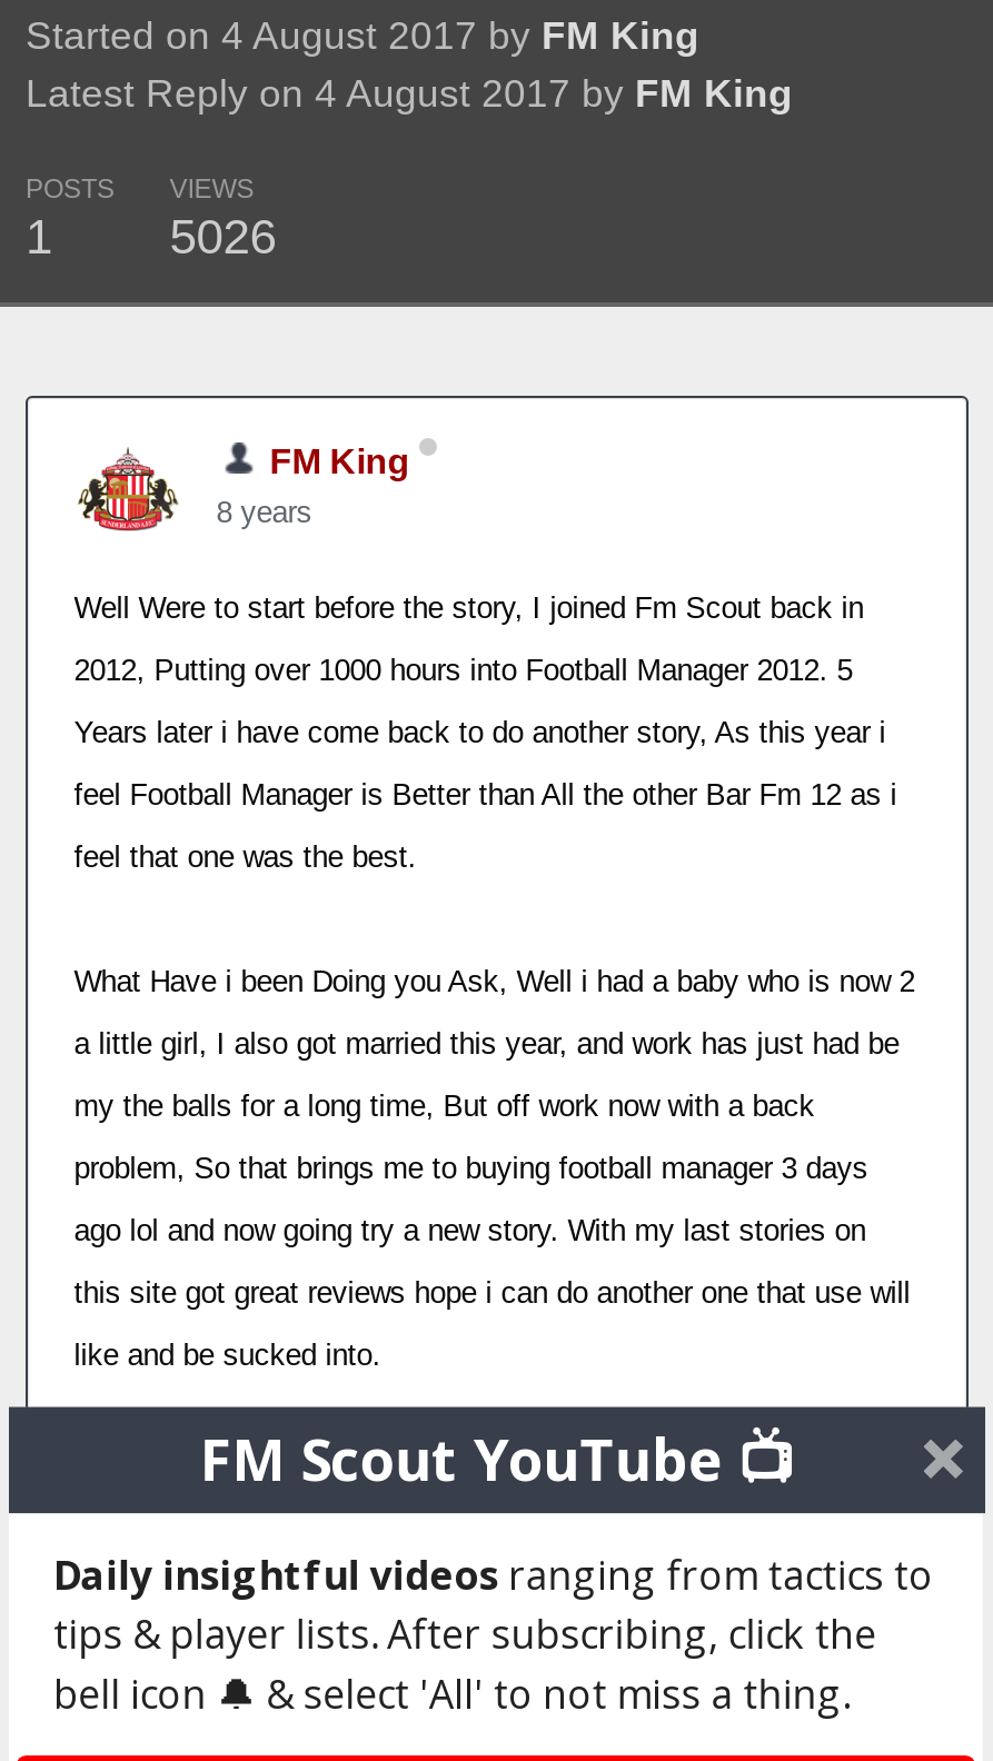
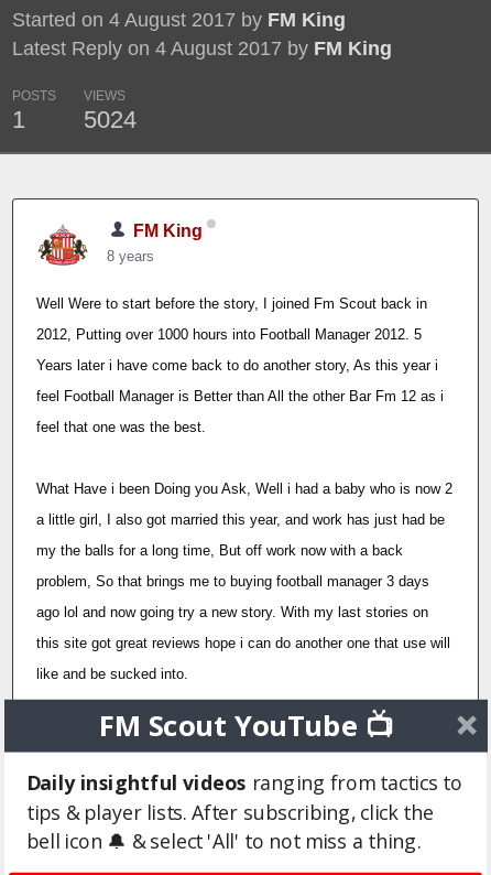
[170,209,276,265] 5026 -> [83,106,136,133] 5024

